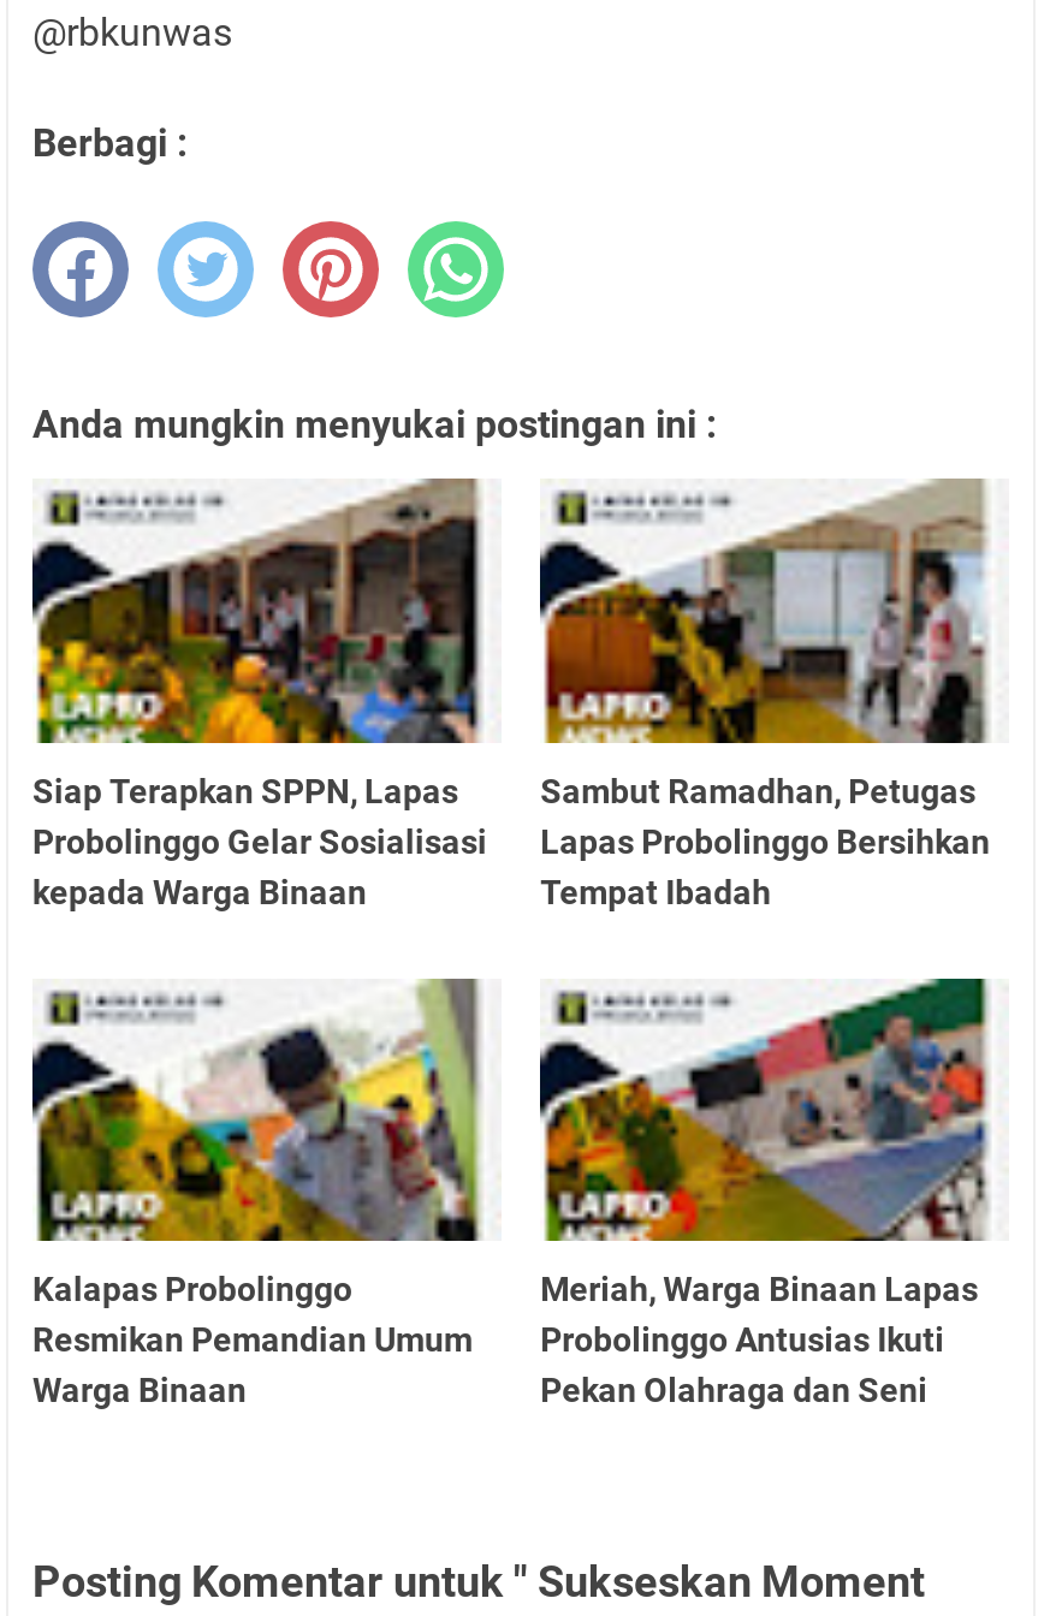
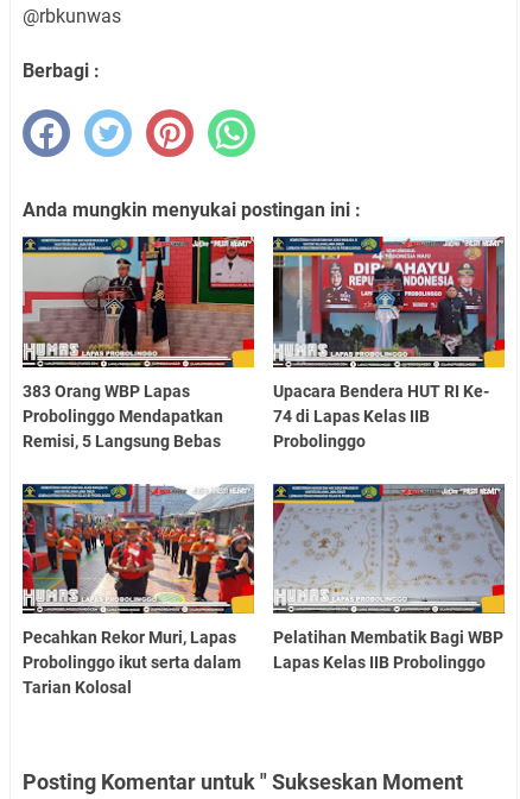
[32,479,502,910] [image] | Siap Terapkan SPPN, Lapas | Probolinggo Gelar Sosialisasi | kepada Warga Binaan -> [21,235,255,450] [image] | 383 Orang WBP Lapas | Probolinggo Mendapatkan | Remisi, 5 Langsung Bebas
[538,479,1009,910] [image] | Sambut Ramadhan, Petugas | Lapas Probolinggo Bersihkan | Tempat Ibadah -> [272,235,506,450] [image] | Upacara Bendera HUT RI Ke- | 74 di Lapas Kelas IIB | Probolinggo
[32,979,502,1410] [image] | Kalapas Probolinggo | Resmikan Pemandian Umum | Warga Binaan -> [21,483,255,697] [image] | Pecahkan Rekor Muri, Lapas | Probolinggo ikut serta dalam | Tarian Kolosal
[540,976,1009,1410] [image] | Meriah, Warga Binaan Lapas | Probolinggo Antusias Ikuti | Pekan Olahraga dan Seni -> [272,483,506,672] [image] | Pelatihan Membatik Bagi WBP | Lapas Kelas IIB Probolinggo

